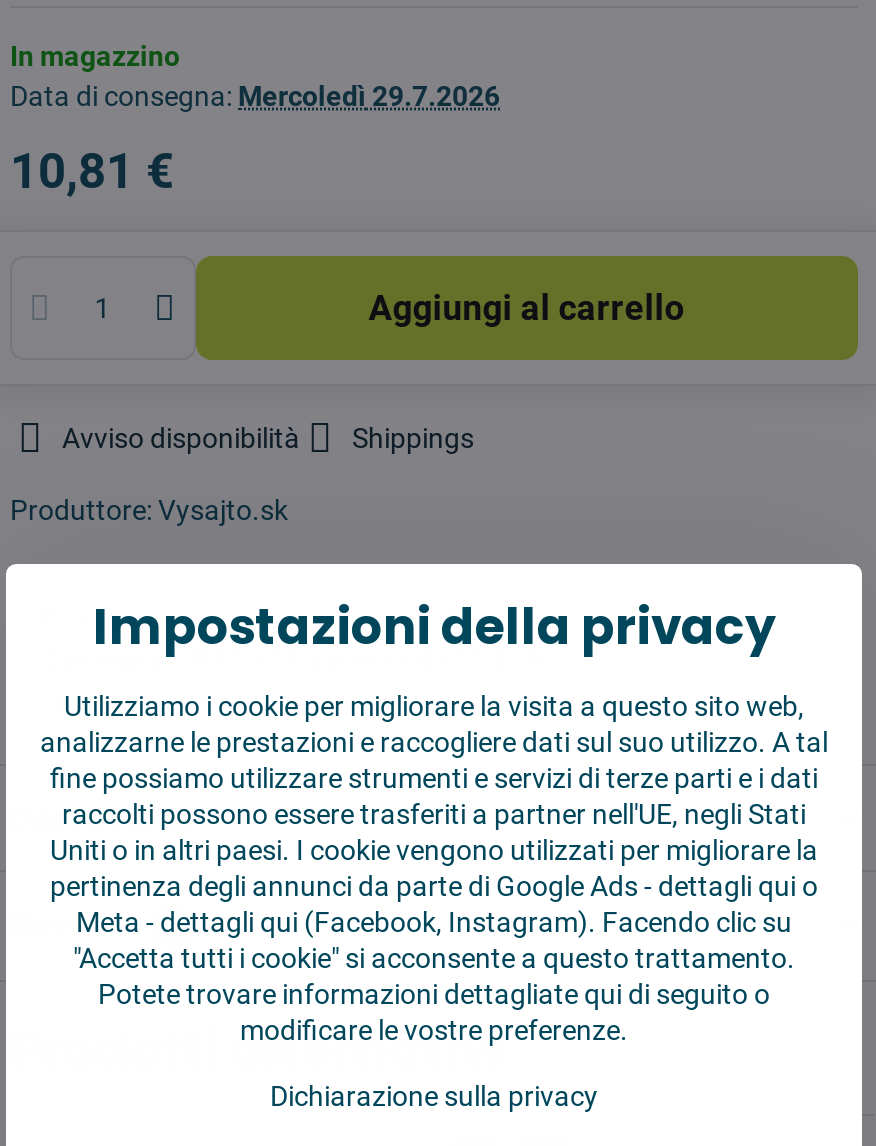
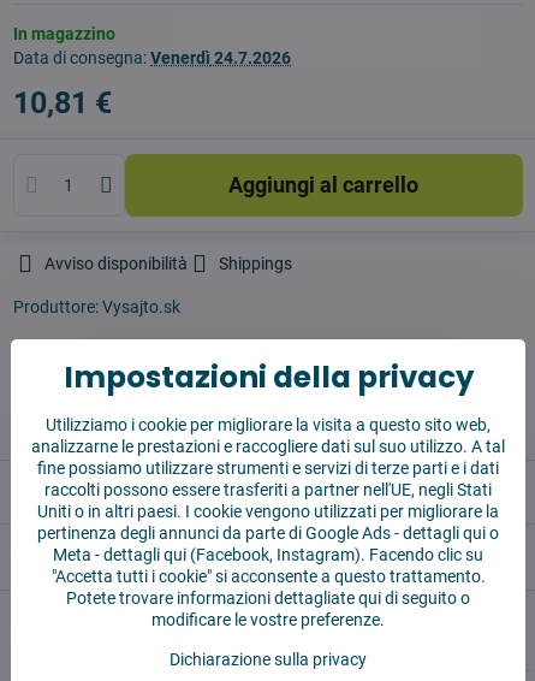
[10,80,500,112] Data di consegna: Mercoledì 29.7.2026 -> [13,48,291,67] Data di consegna: Venerdì 24.7.2026

